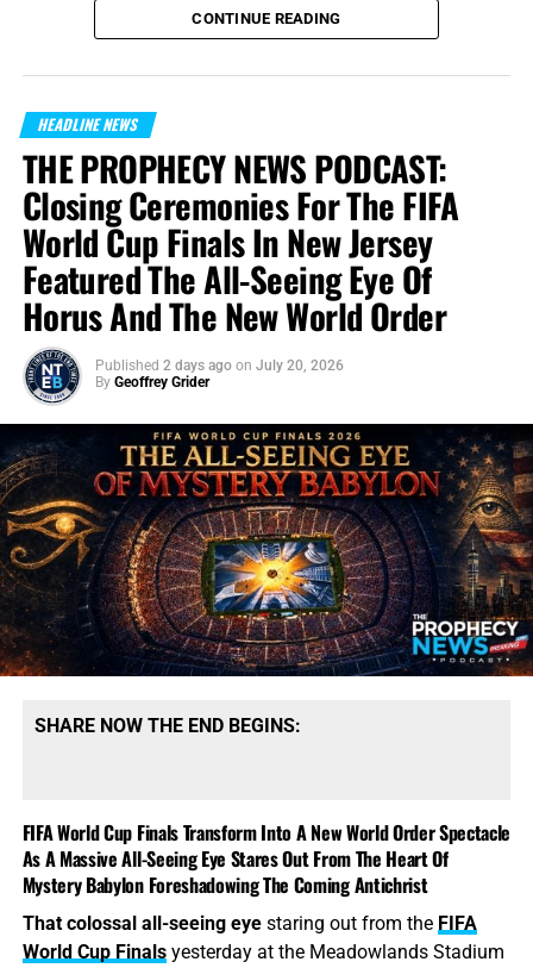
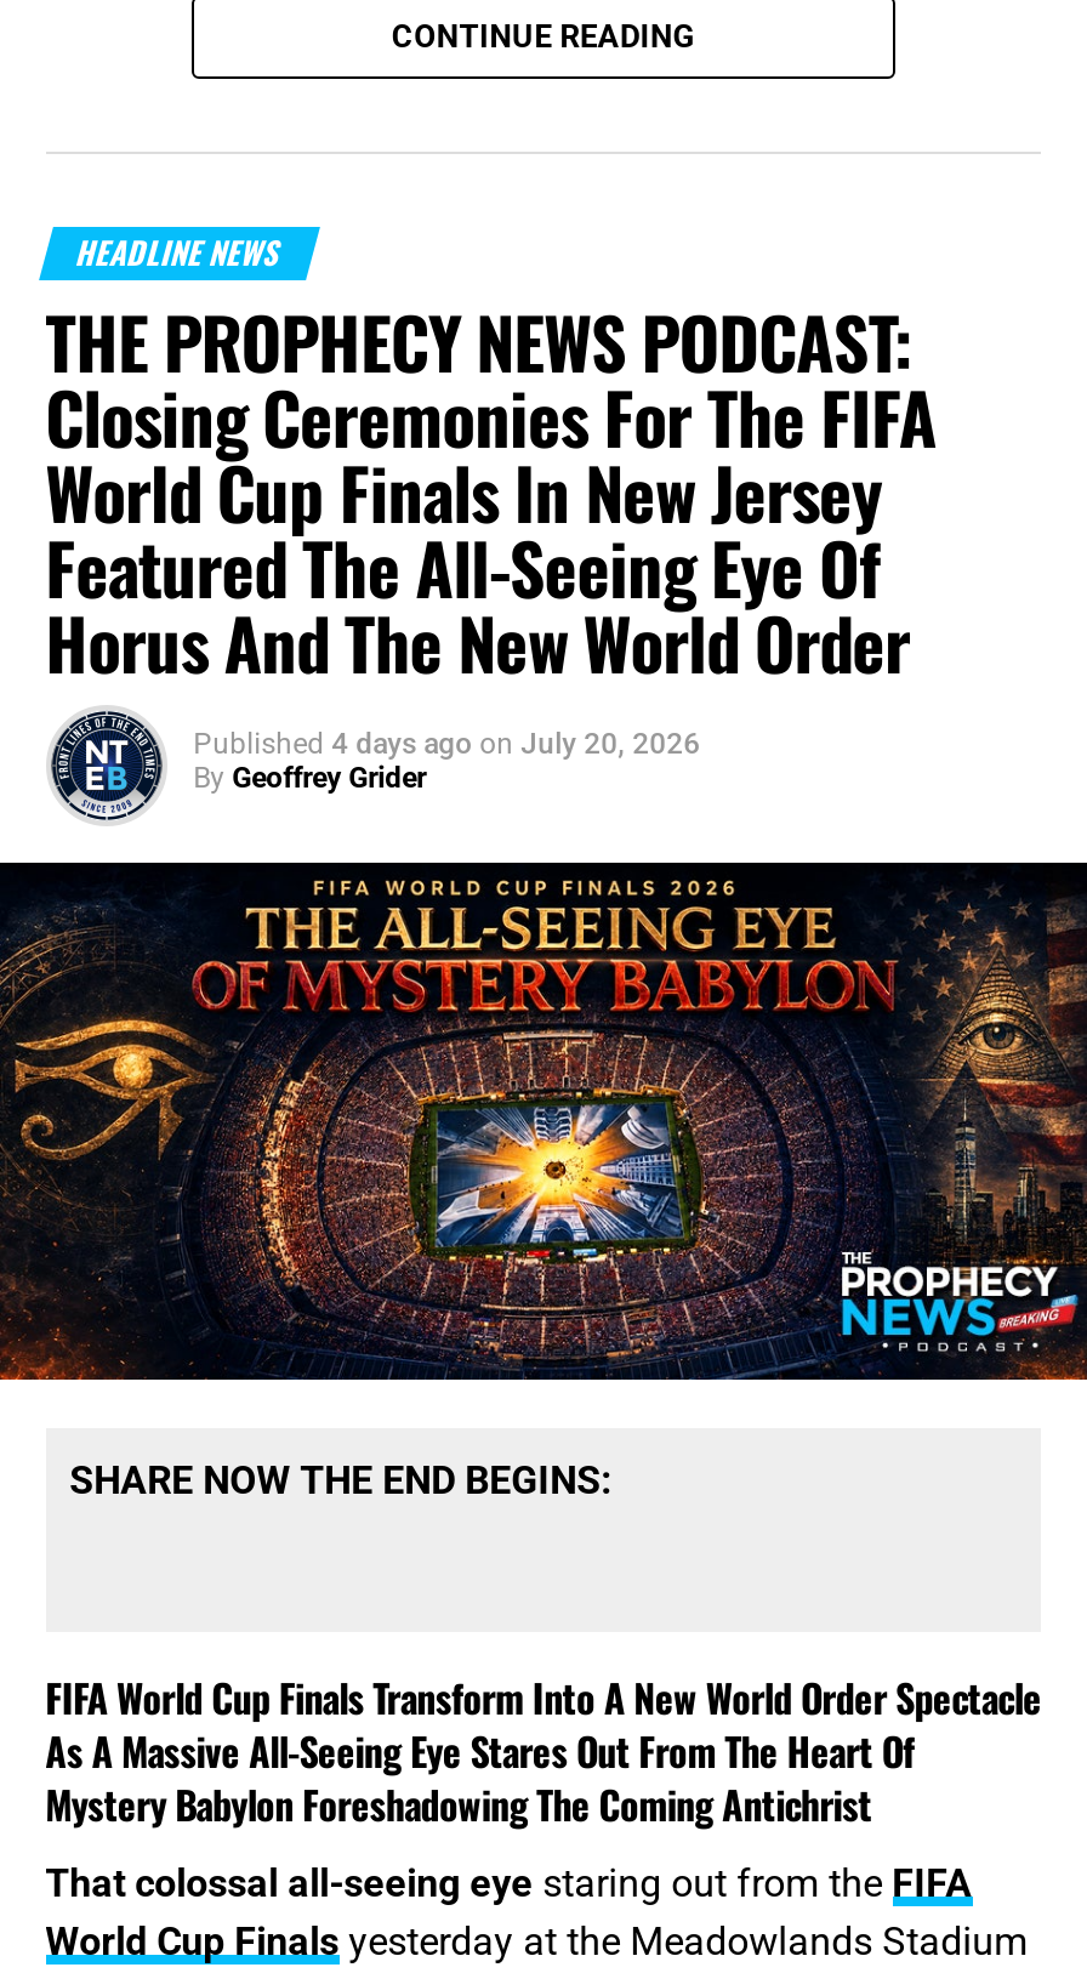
[95,357,343,374] Published 2 days ago on July 20, 2026 -> [193,728,700,762] Published 4 days ago on July 20, 2026

